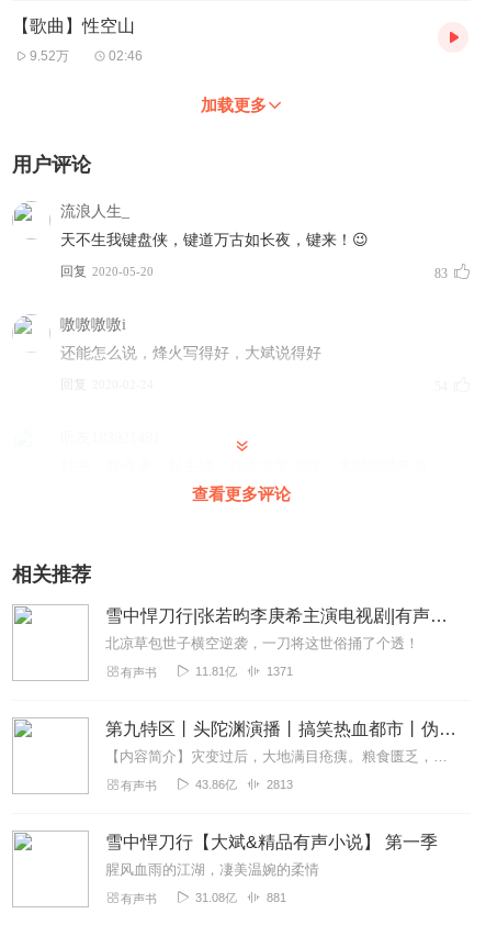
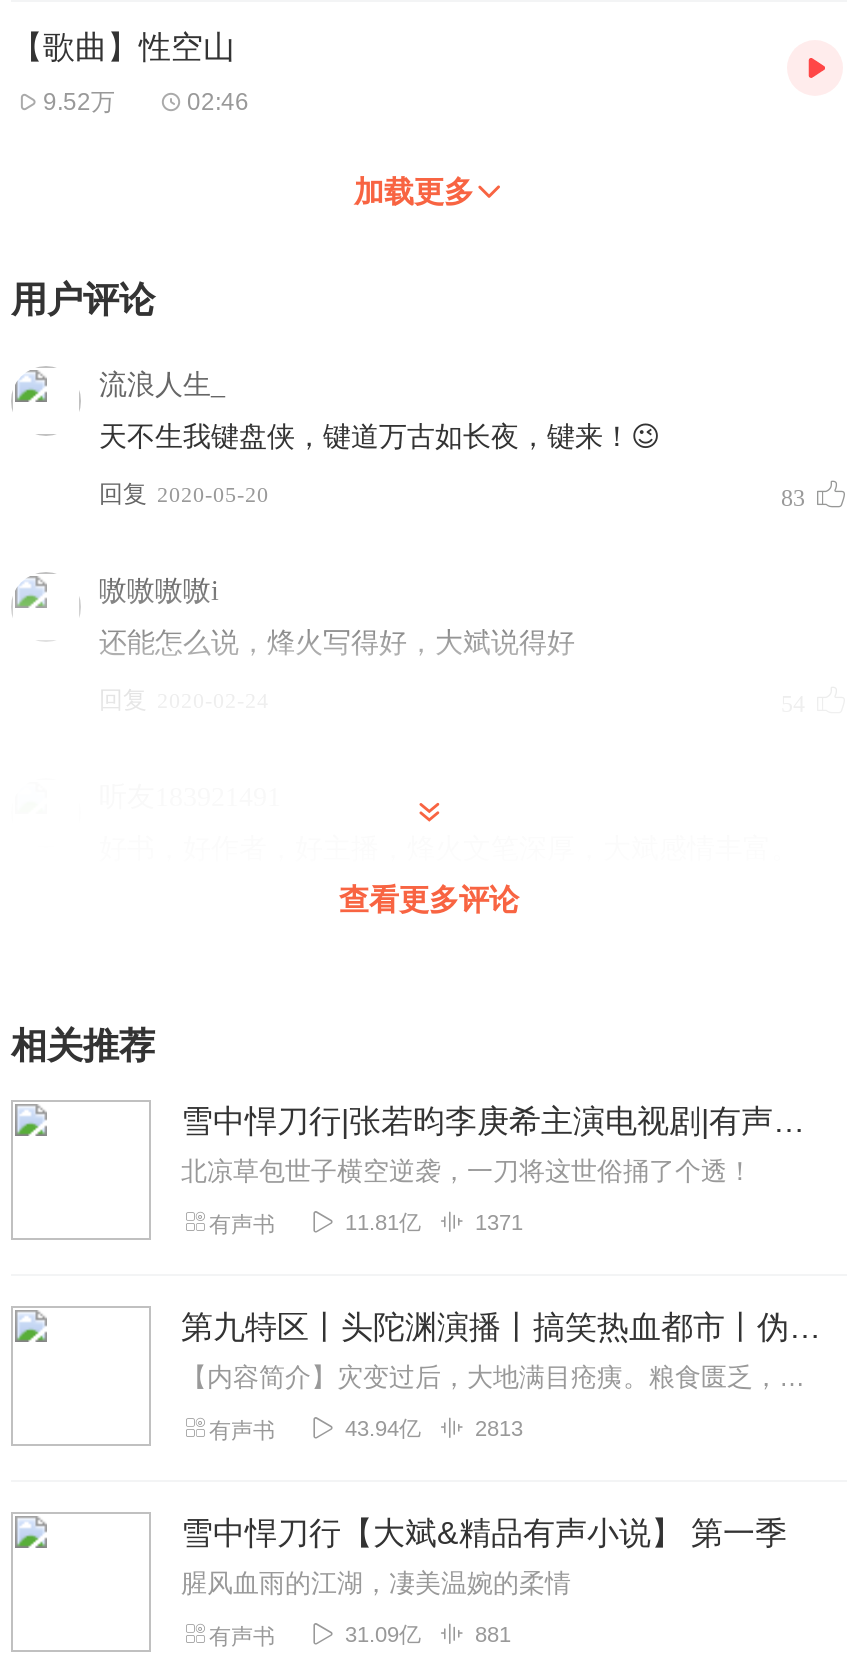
[195,778,237,791] 43.86亿 -> [345,1416,421,1440] 43.94亿
[195,891,237,904] 31.08亿 -> [345,1622,421,1646] 31.09亿

